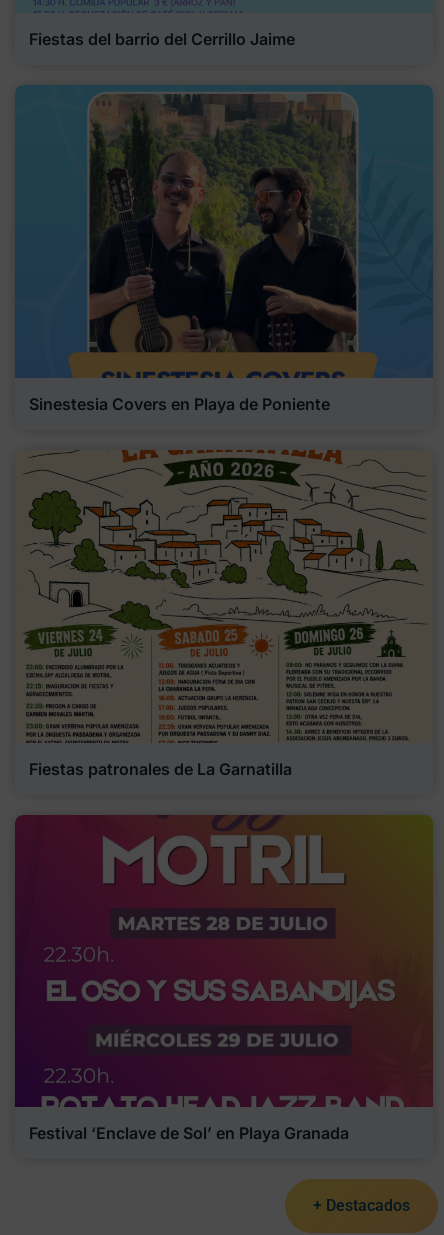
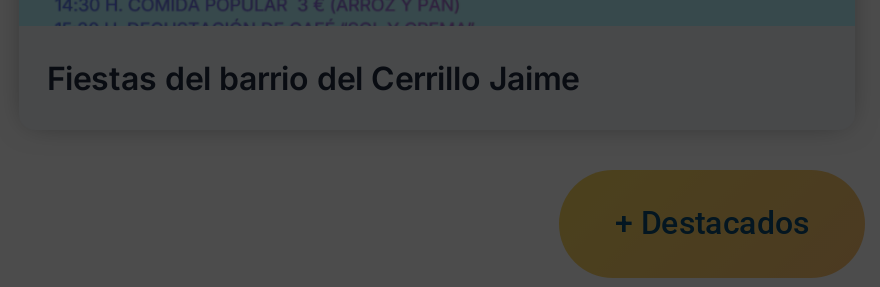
[15,84,433,414] [image] | Sinestesia Covers en Playa de Poniente -> none
[16,448,432,778] [image] | Fiestas patronales de La Garnatilla -> none
[14,814,434,1143] [image] | Festival ‘Enclave de Sol’ en Playa Granada -> none

